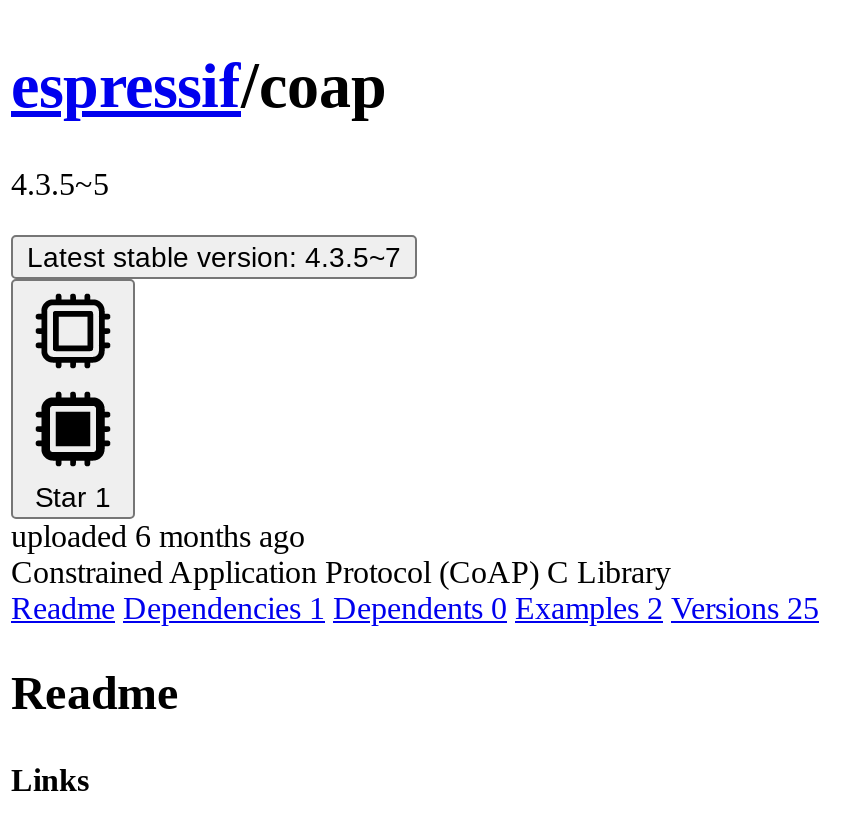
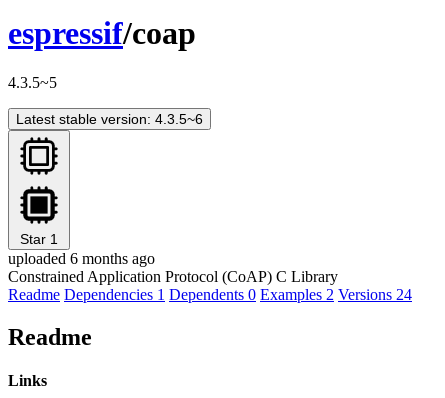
[27,241,401,273] Latest stable version: 4.3.5~7 -> [16,111,203,127] Latest stable version: 4.3.5~6
[11,591,819,625] Readme Dependencies 1 Dependents 0 Examples 2 Versions 25 -> [8,286,412,303] Readme Dependencies 1 Dependents 0 Examples 2 Versions 24

